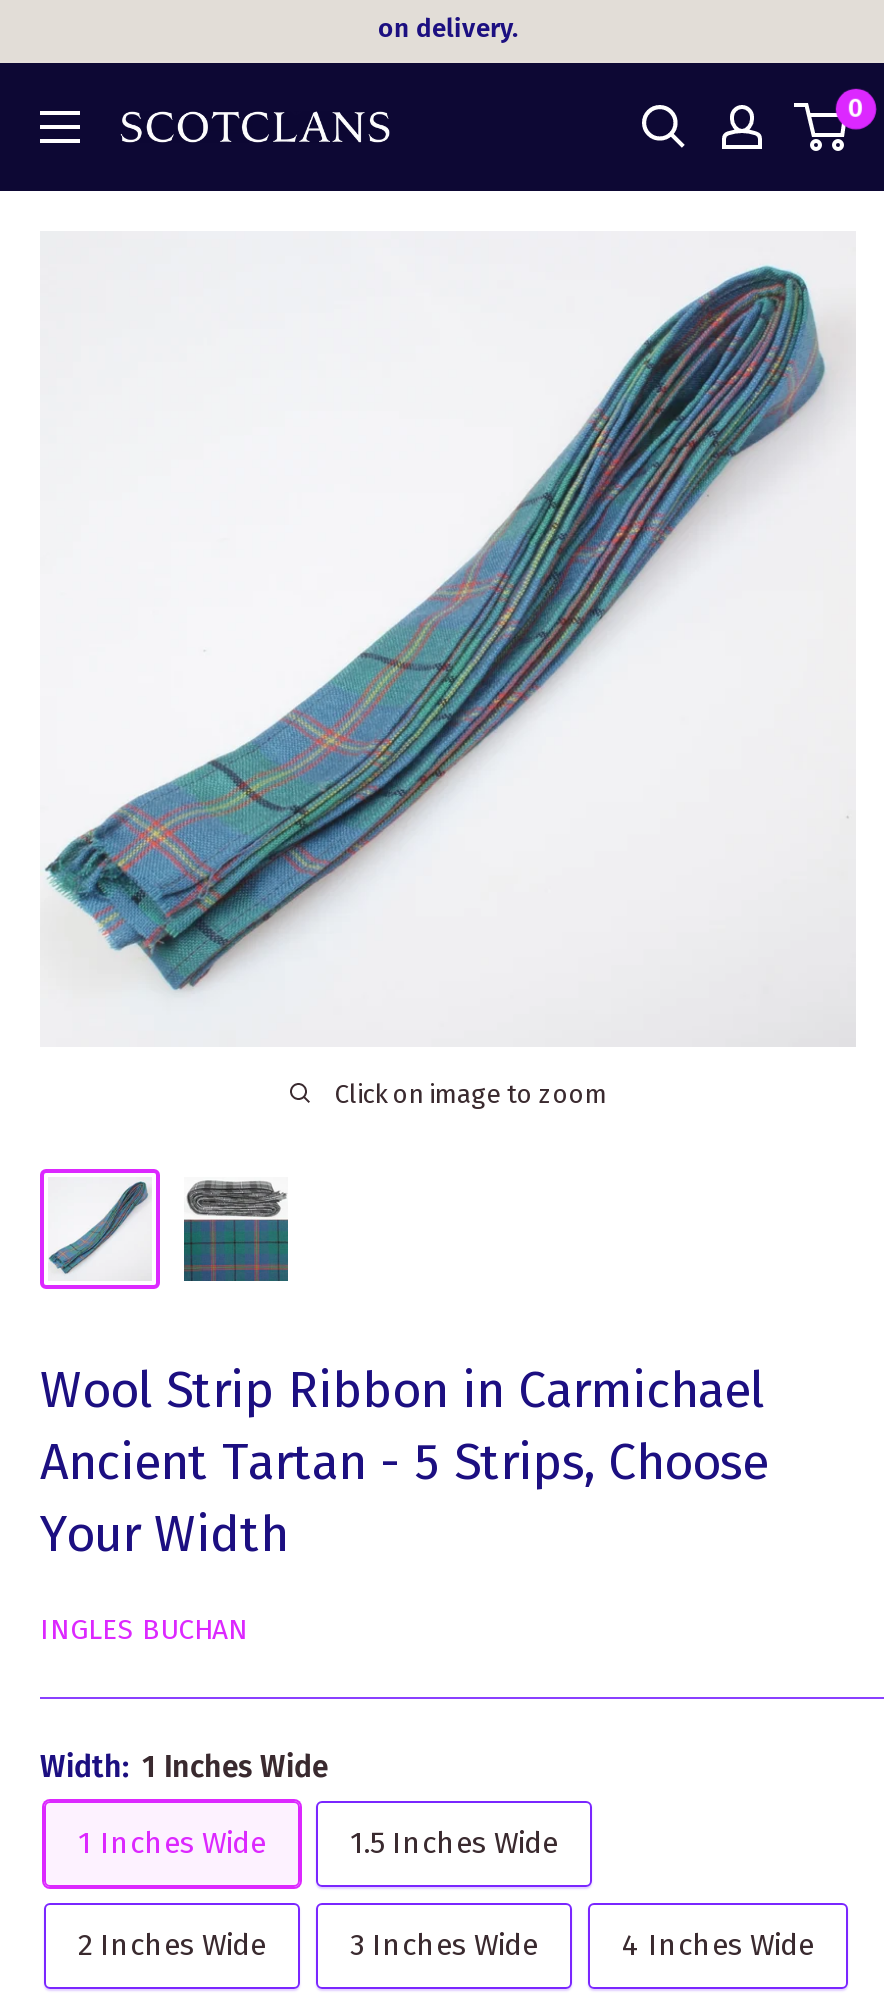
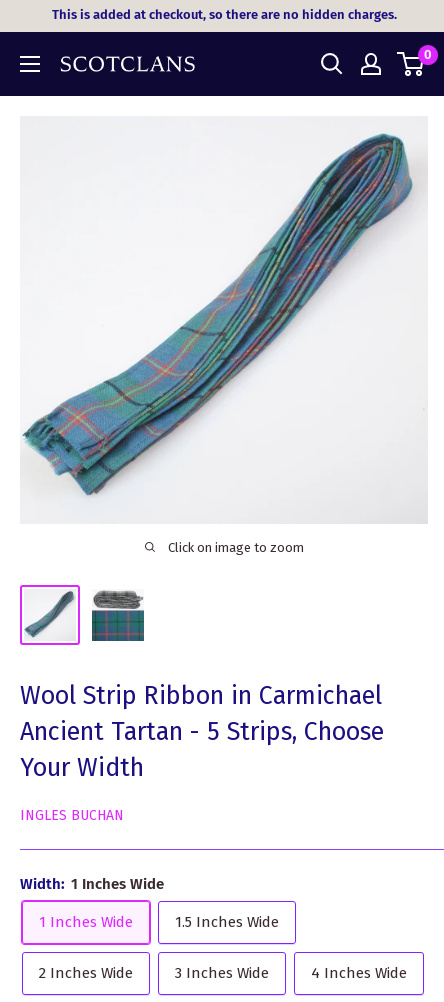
[378,13,518,43] on delivery. -> [51,7,396,22] This is added at checkout, so there are no hidden charges.

